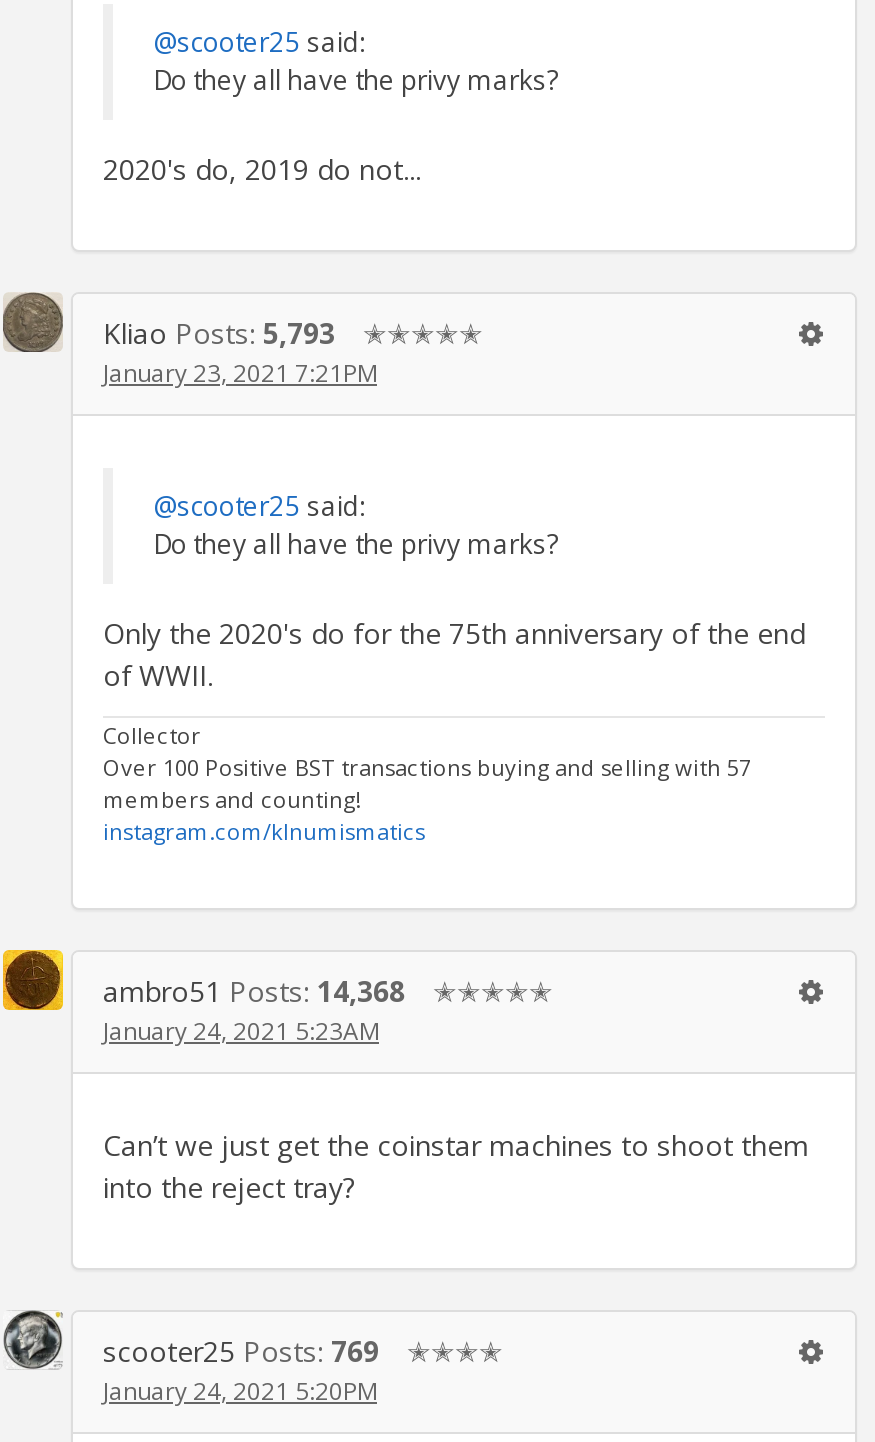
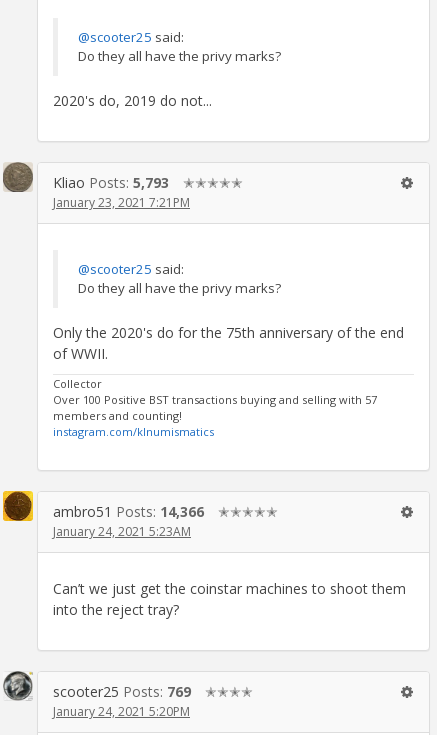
[103,972,405,1010] ambro51 Posts: 14,368 -> [53,502,204,521] ambro51 Posts: 14,366

